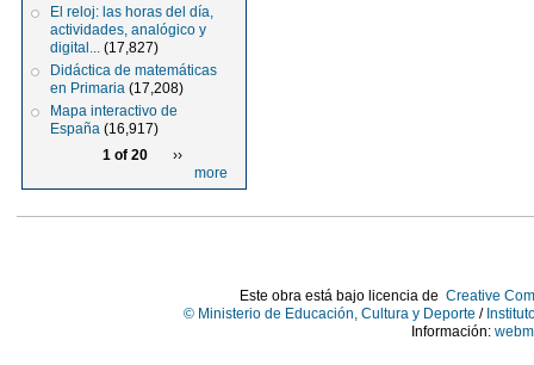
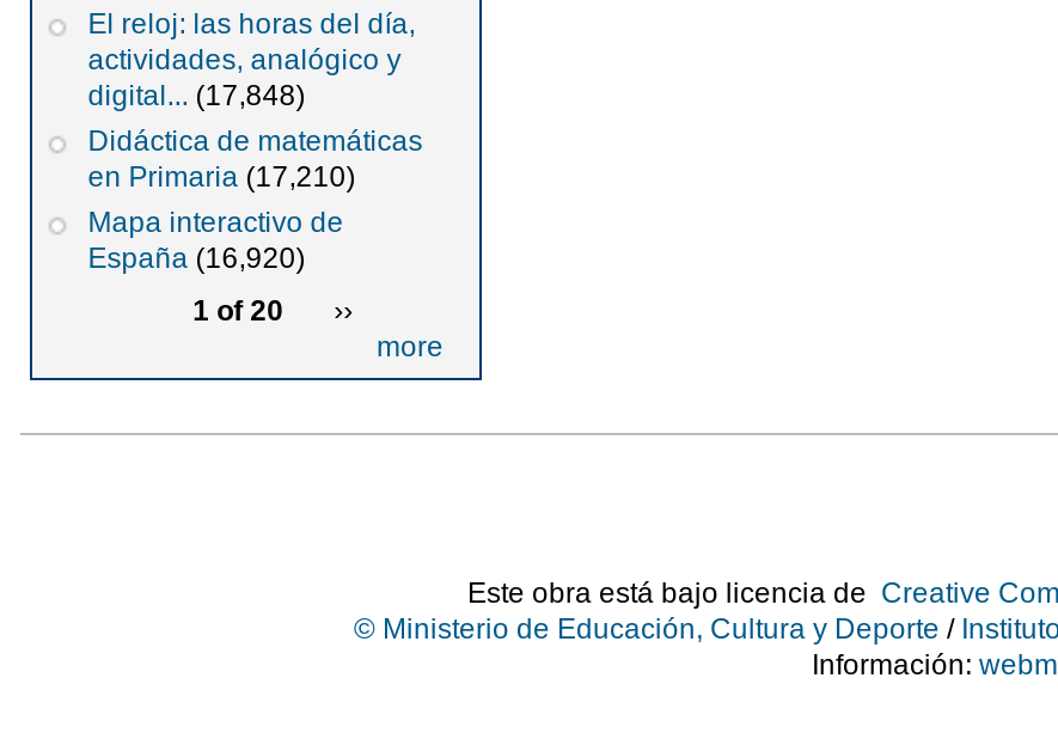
[50,39,159,56] digital... (17,827) -> [88,78,306,111] digital... (17,848)
[50,80,184,96] en Primaria (17,208) -> [88,160,356,193] en Primaria (17,210)
[50,120,159,137] España (16,917) -> [88,241,306,275] España (16,920)

